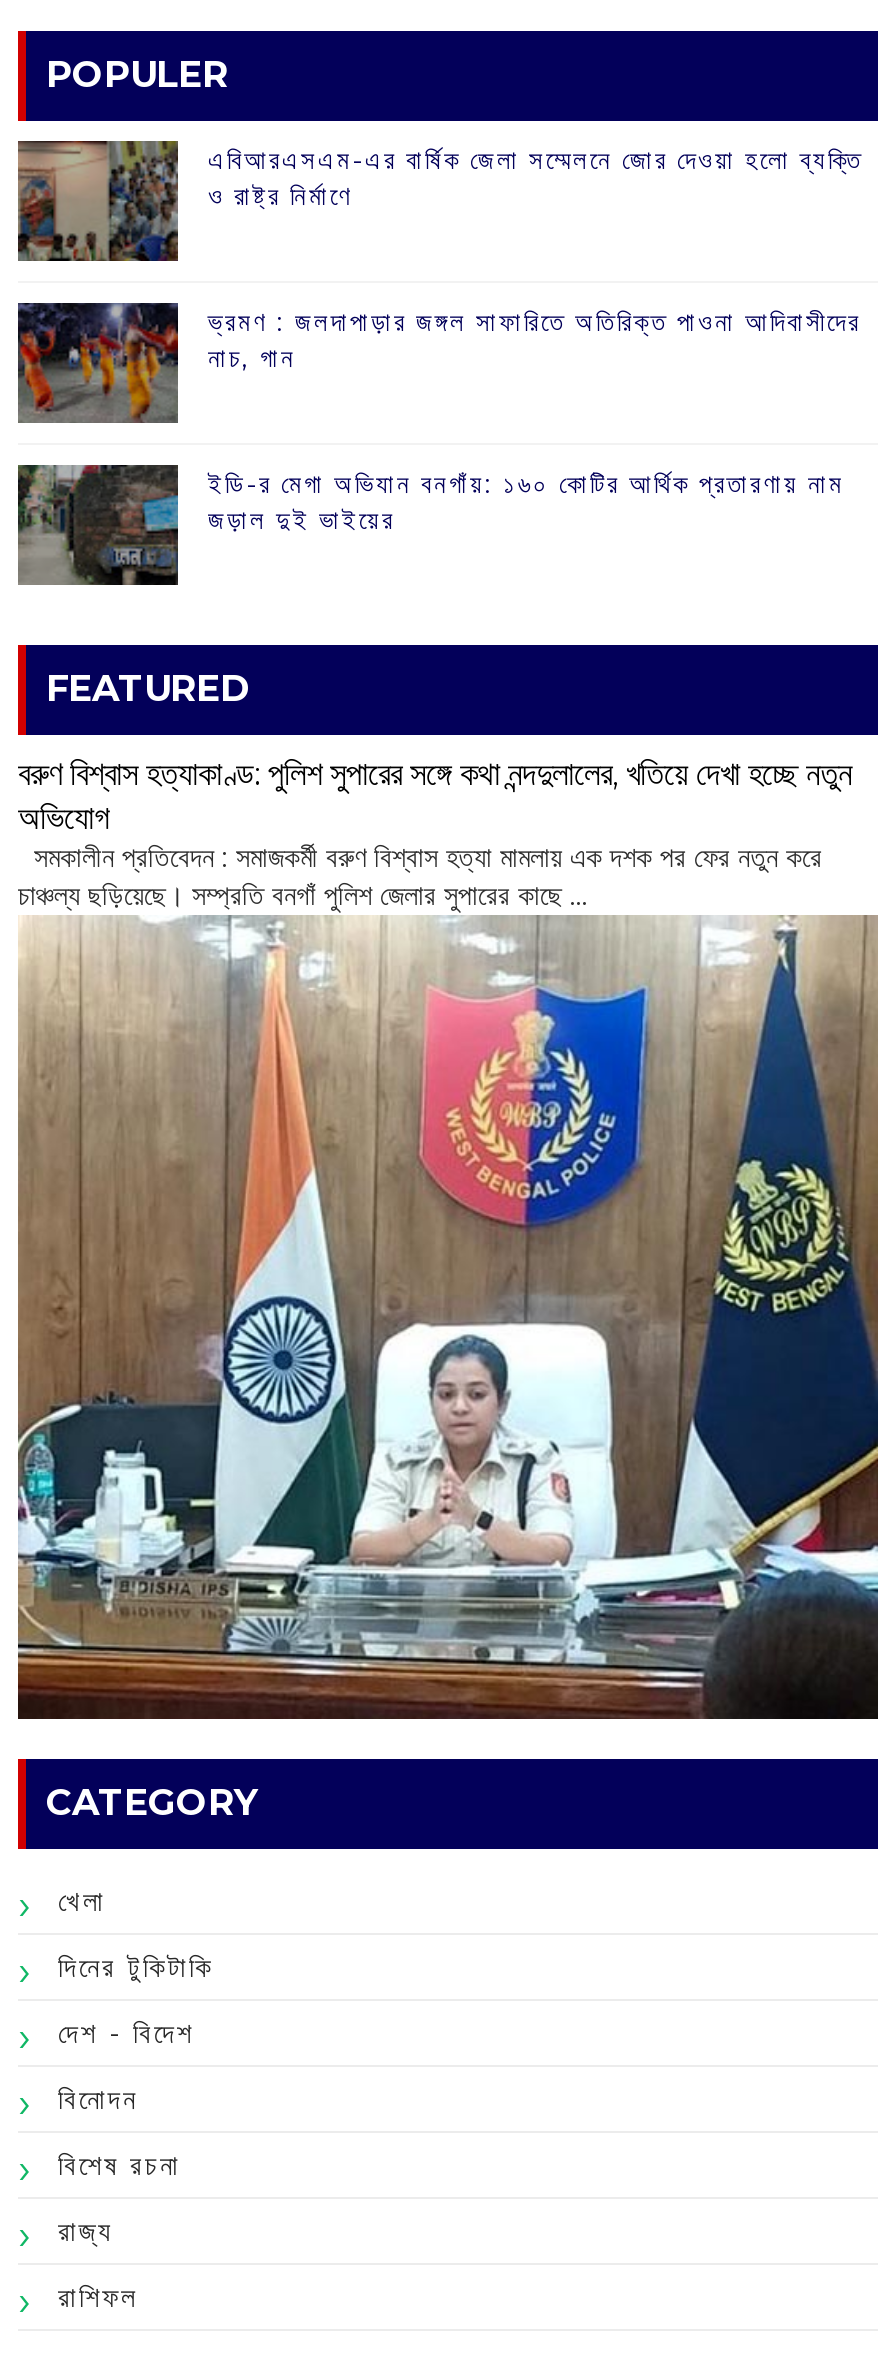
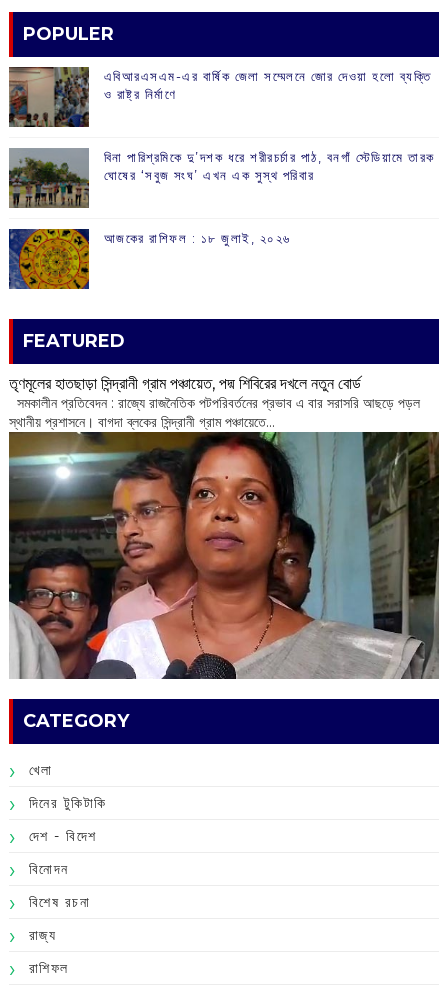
[18,303,861,423] [image] | ‌ভ্রমণ : জলদাপাড়ার জঙ্গল সাফারিতে অতিরিক্ত পাওনা আদিবাসীদের | নাচ, গান -> [9,149,435,207] [image] | বিনা পারিশ্রমিকে দু’দশক ধরে শরীরচর্চার পাঠ, বনগাঁ স্টেডিয়ামে তারক | ঘোষের ‘সবুজ সংঘ’ এখন এক সুস্থ পরিবার
[18,463,844,587] [image] | ইডি-র মেগা অভিযান বনগাঁয়: ১৬০ কোটির আর্থিক প্রতারণায় নাম | জড়াল দুই ভাইয়ের -> [8,228,291,290] [image] | আজকের রাশিফল :‌ ‌‌১৮ জুলাই, ২০২৬
[16,754,880,1721] [image] | বরুণ বিশ্বাস হত্যাকাণ্ড: পুলিশ সুপারের সঙ্গে কথা নন্দদুলালের, খতিয়ে দেখা হচ্ছে নতুন | অভিযোগ | সমকালীন প্রতিবেদন : সমাজকর্মী বরুণ বিশ্বাস হত্যা মামলায় এক দশক পর ফের নতুন করে | চাঞ্চল্য ছড়িয়েছে। সম্প্রতি বনগাঁ পুলিশ জেলার সুপারের কাছে ... -> [8,373,439,680] [image] | তৃণমূলের হাতছাড়া সিন্দ্রানী গ্রাম পঞ্চায়েত, পদ্ম শিবিরের দখলে নতুন বোর্ড | সমকালীন প্রতিবেদন : রাজ্যে রাজনৈতিক পটপরিবর্তনের প্রভাব এ বার সরাসরি আছড়ে পড়ল | স্থানীয় প্রশাসনে। বাগদা ব্লকের সিন্দ্রানী গ্রাম পঞ্চায়েতে...

